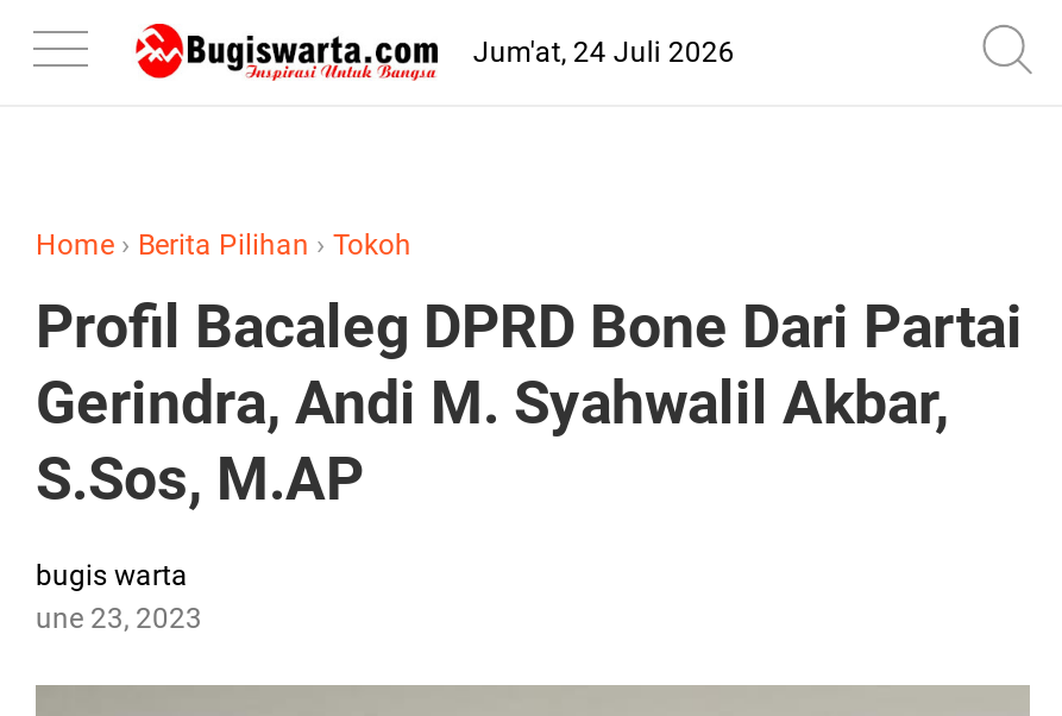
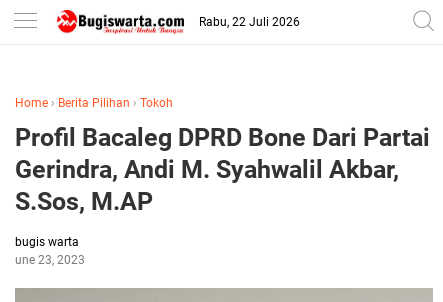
[473,36,735,69] Jum'at, 24 Juli 2026 -> [199,15,300,29] Rabu, 22 Juli 2026

